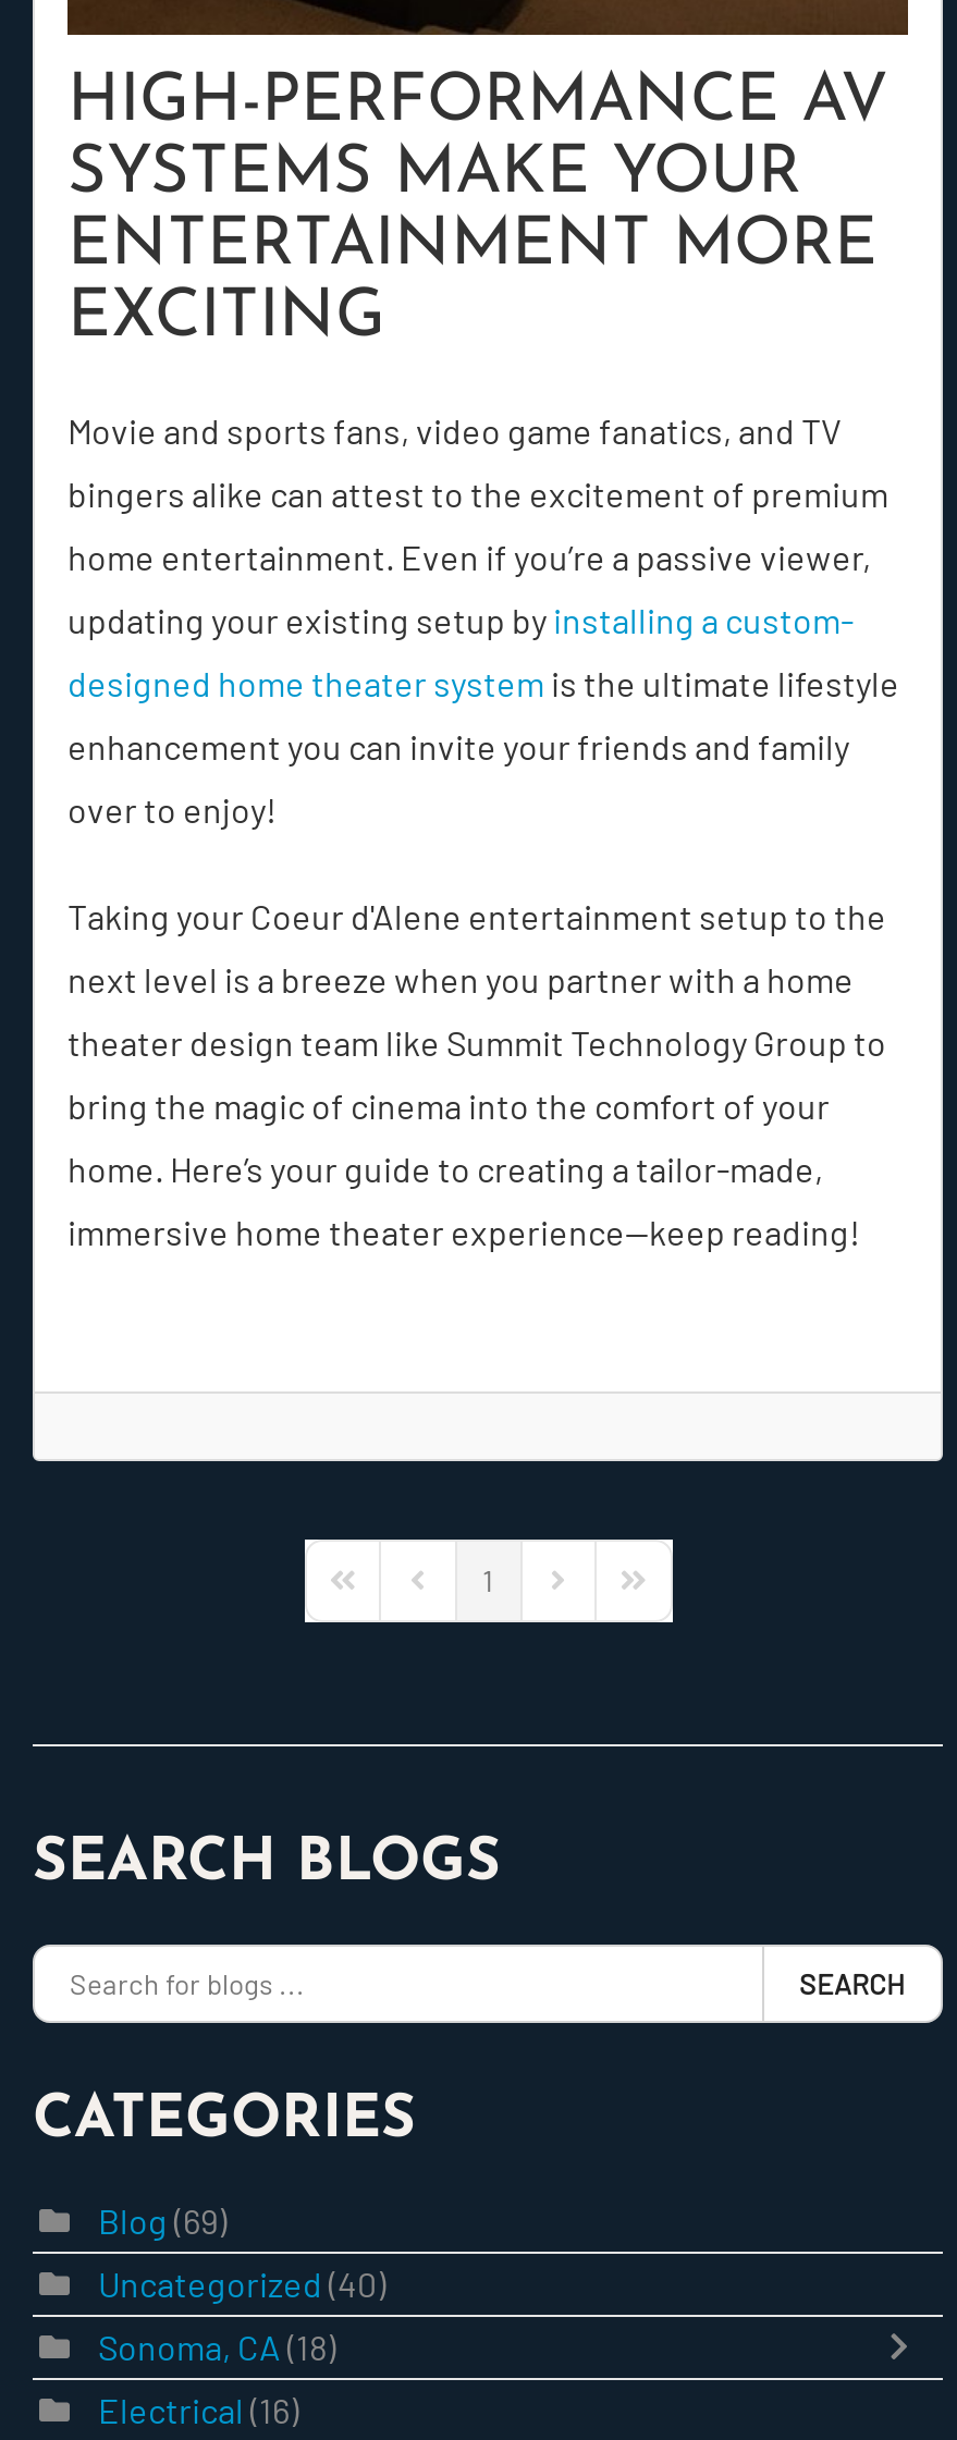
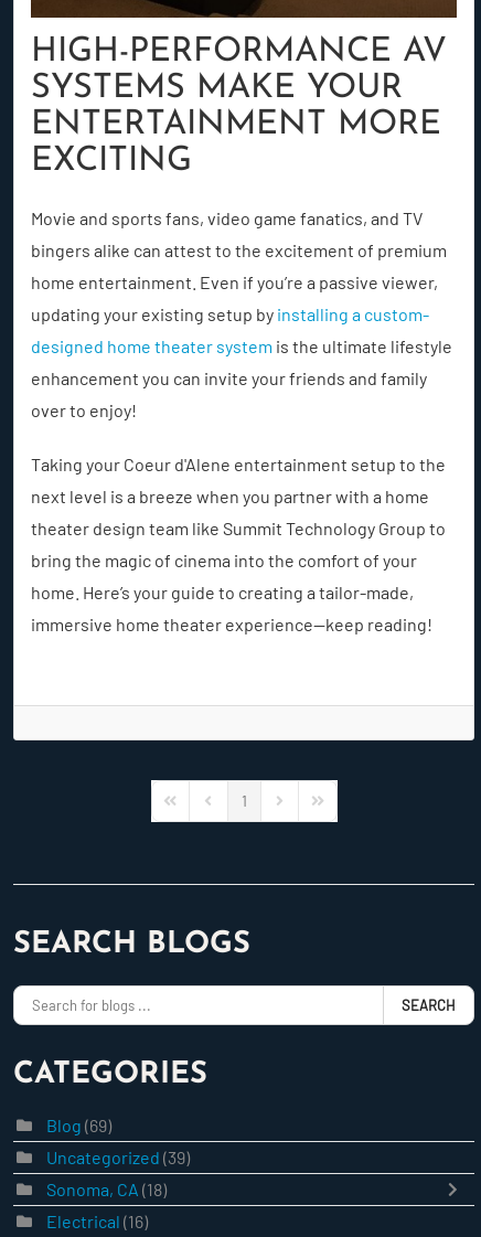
[98,2261,385,2303] Uncategorized (40) -> [46,1146,190,1167] Uncategorized (39)

